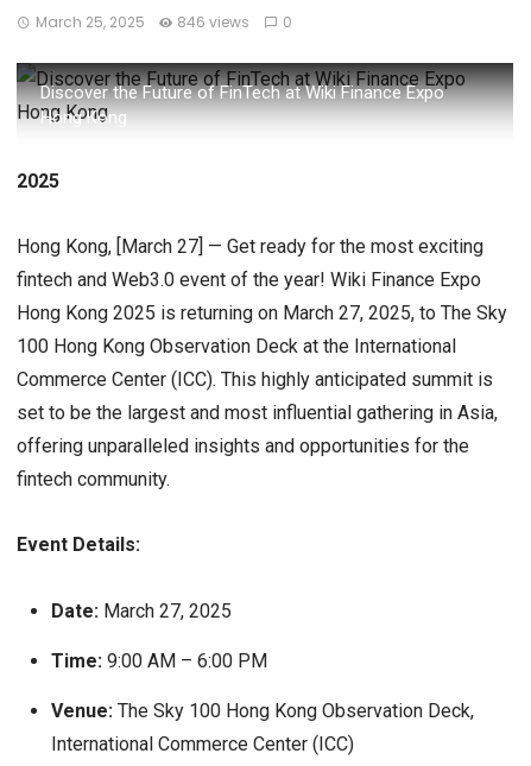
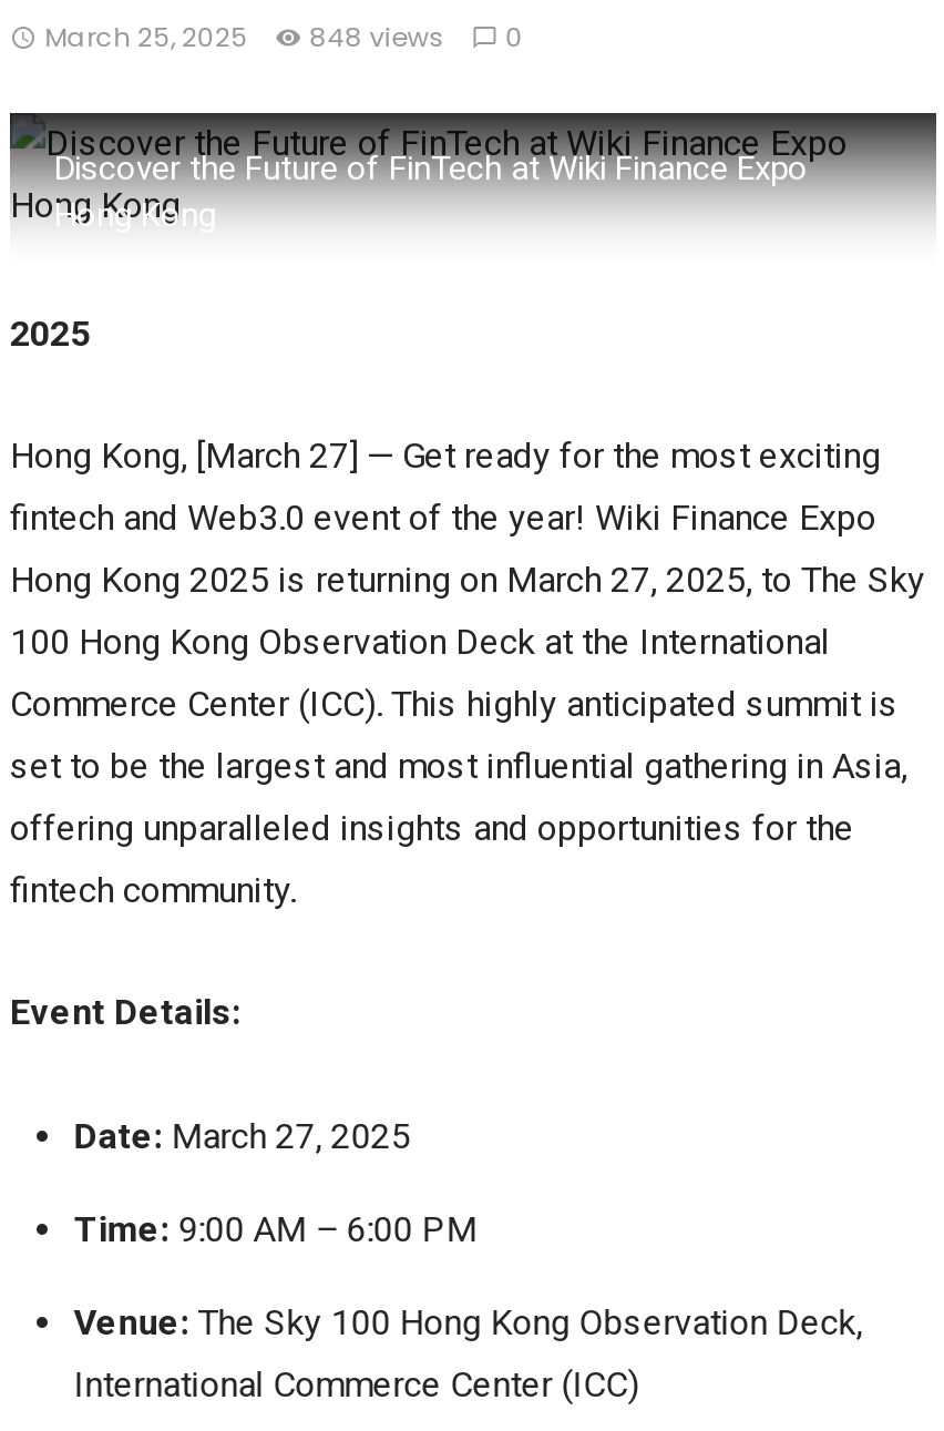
[35,12,292,32] March 25, 2025 846 views 0 -> [45,18,524,55] March 25, 2025 848 views 0

